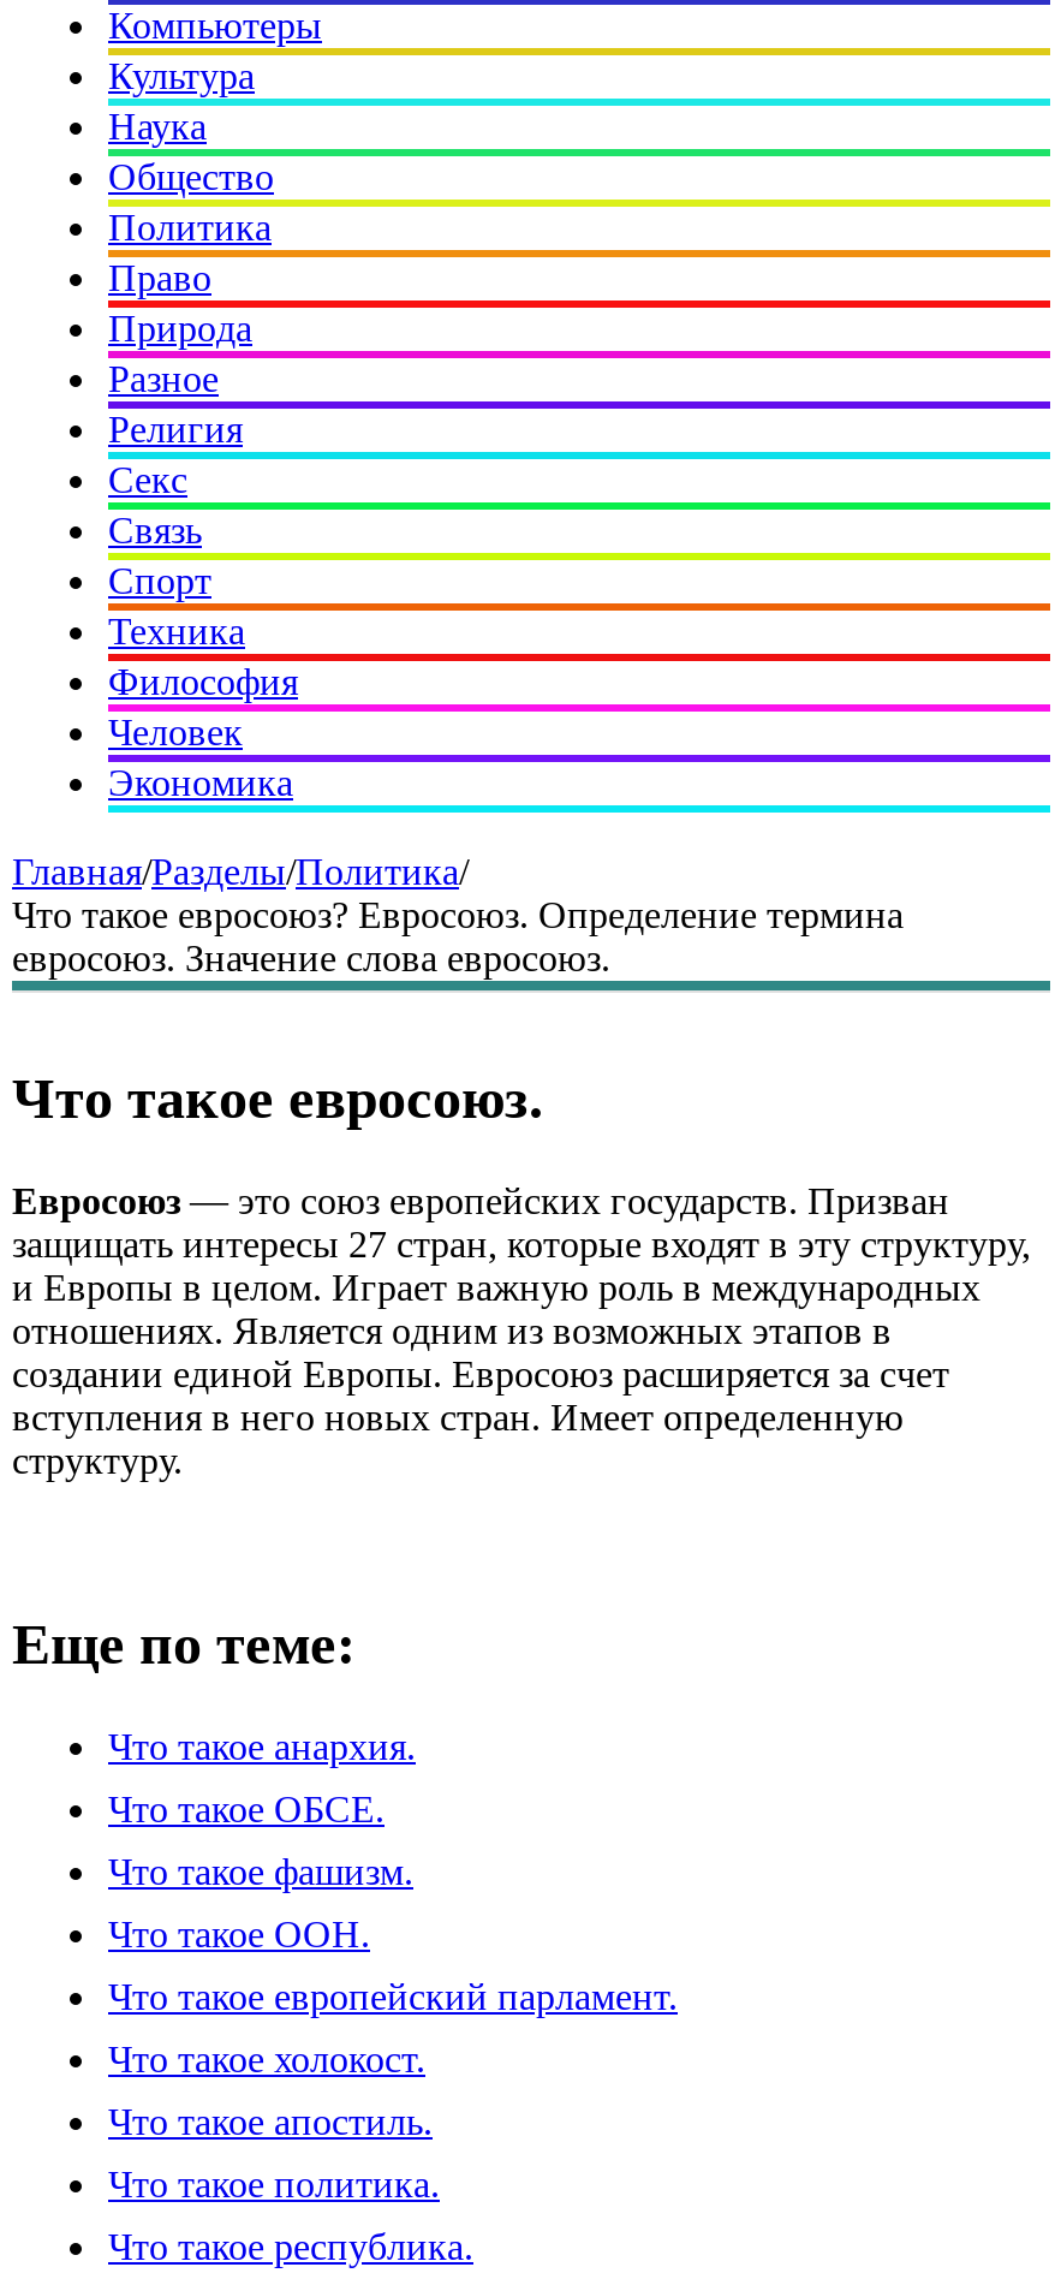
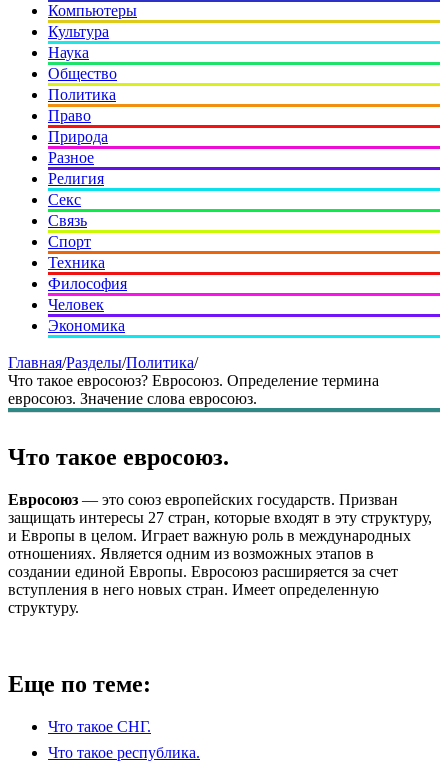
[108,1725,678,2204] Что такое анархия. | Что такое ОБСЕ. | Что такое фашизм. | Что такое ООН. | Что такое европейский парламент. | Что такое холокост. | Что такое апостиль. | Что такое политика. -> [48,718,151,735] Что такое СНГ.

